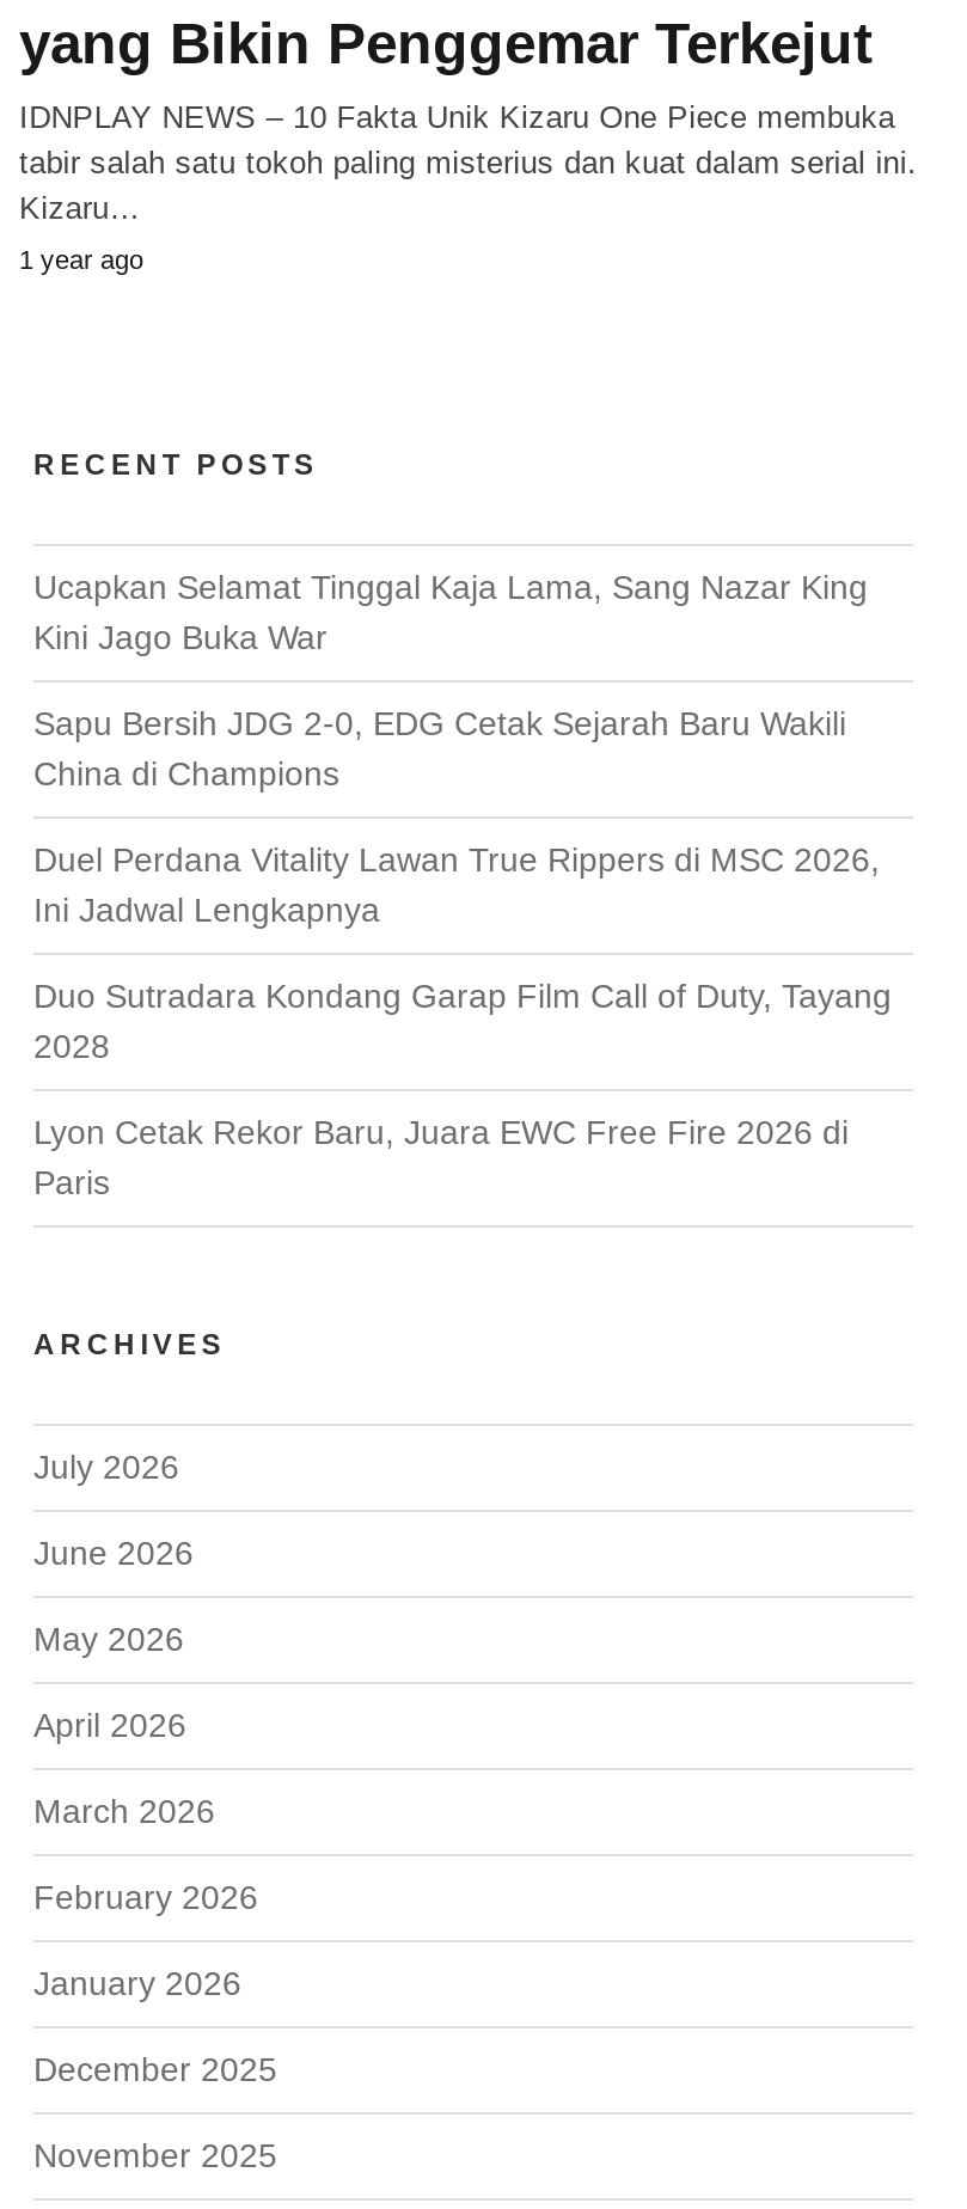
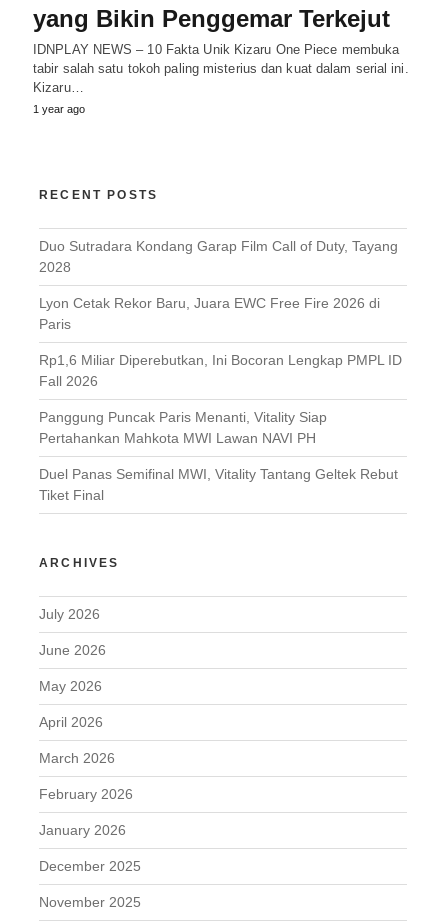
[33,567,880,928] Ucapkan Selamat Tinggal Kaja Lama, Sang Nazar King | Kini Jago Buka War | Sapu Bersih JDG 2-0, EDG Cetak Sejarah Baru Wakili | China di Champions | Duel Perdana Vitality Lawan True Rippers di MSC 2026, | Ini Jadwal Lengkapnya -> none
moved [33,976,892,1201] -> [39,238,398,332]: Duo Sutradara Kondang Garap Film Call of Duty, Tayang | 2028 | Lyon Cetak Rekor Baru, Juara EWC Free Fire 2026 di | Paris
none -> [39,352,402,503] Rp1,6 Miliar Diperebutkan, Ini Bocoran Lengkap PMPL ID | Fall 2026 | Panggung Puncak Paris Menanti, Vitality Siap | Pertahankan Mahkota MWI Lawan NAVI PH | Duel Panas Semifinal MWI, Vitality Tantang Geltek Rebut | Tiket Final

